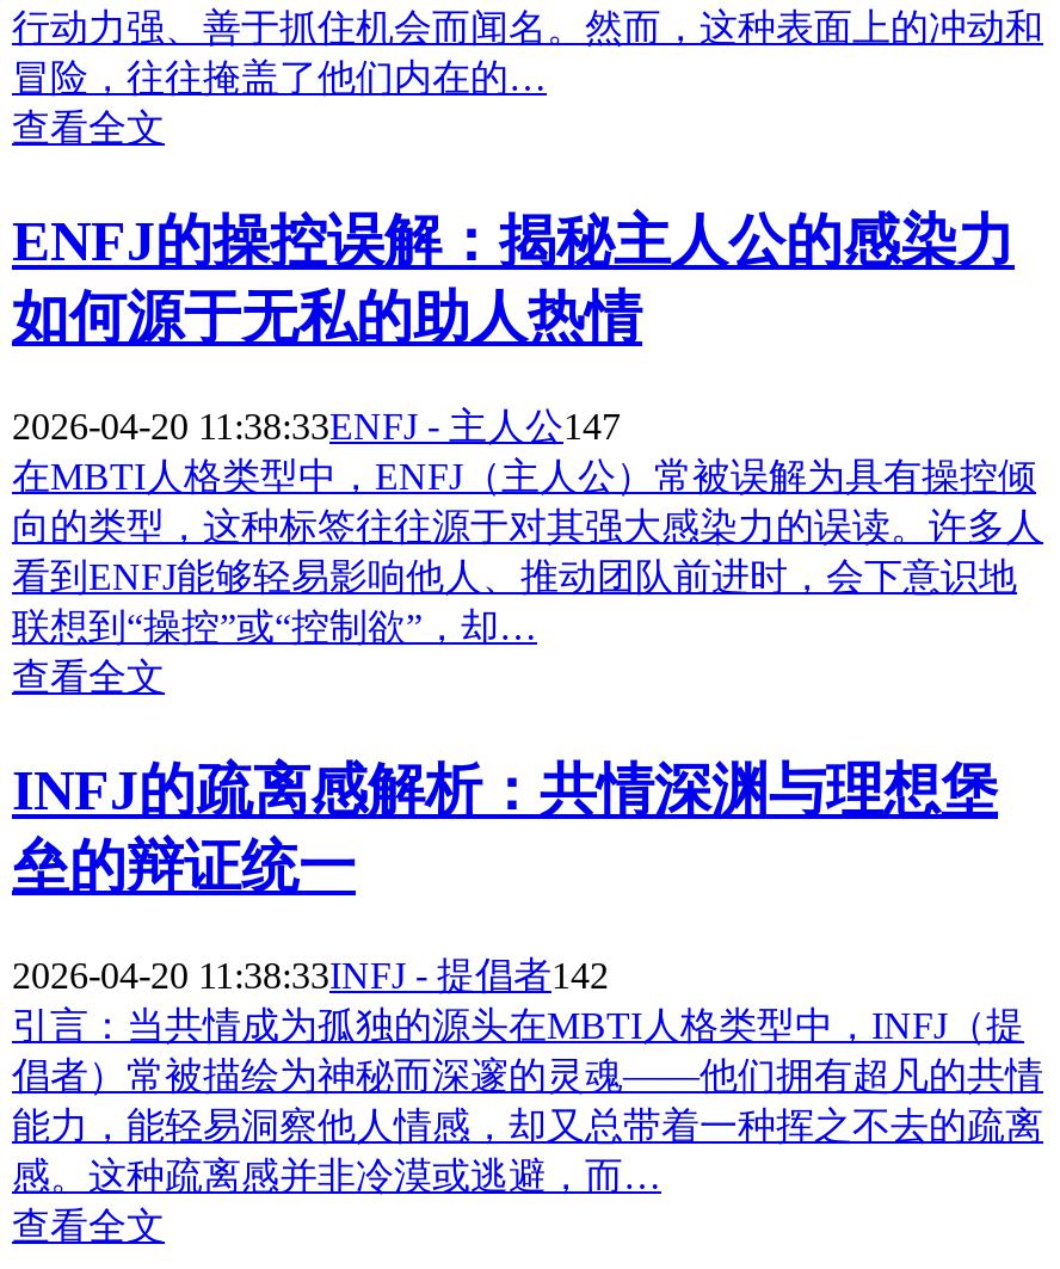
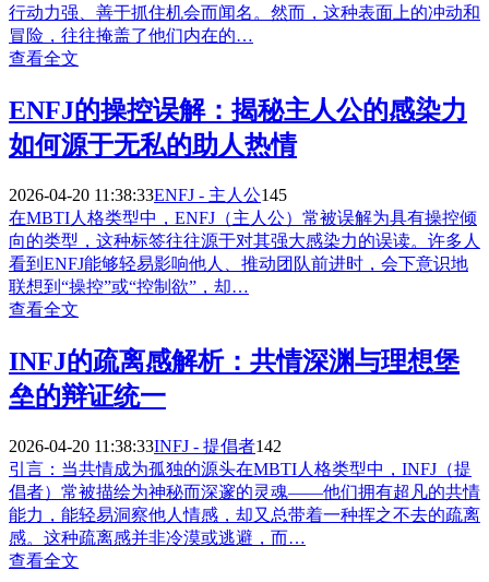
[12,405,621,446] 2026-04-20 11:38:33ENFJ - 主人公147 -> [9,185,287,204] 2026-04-20 11:38:33ENFJ - 主人公145

